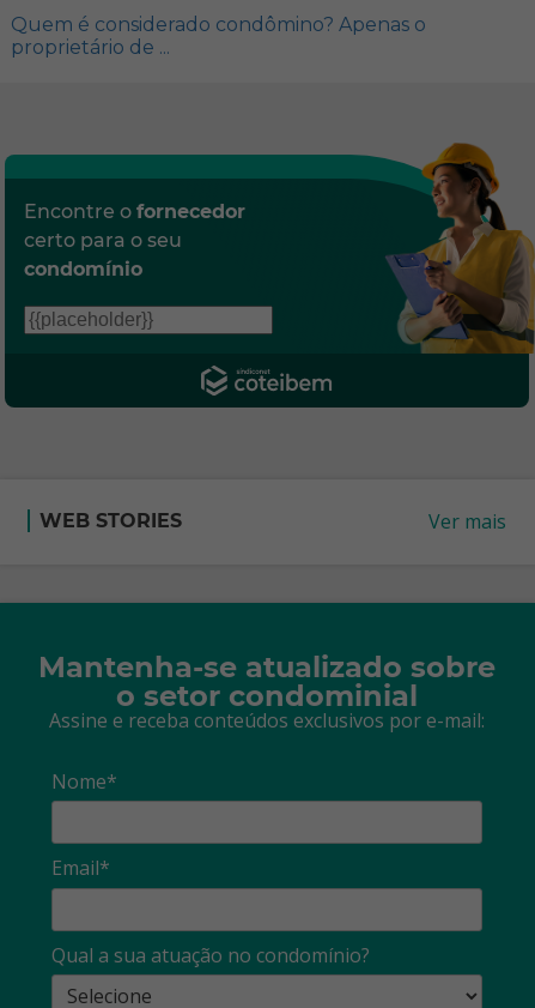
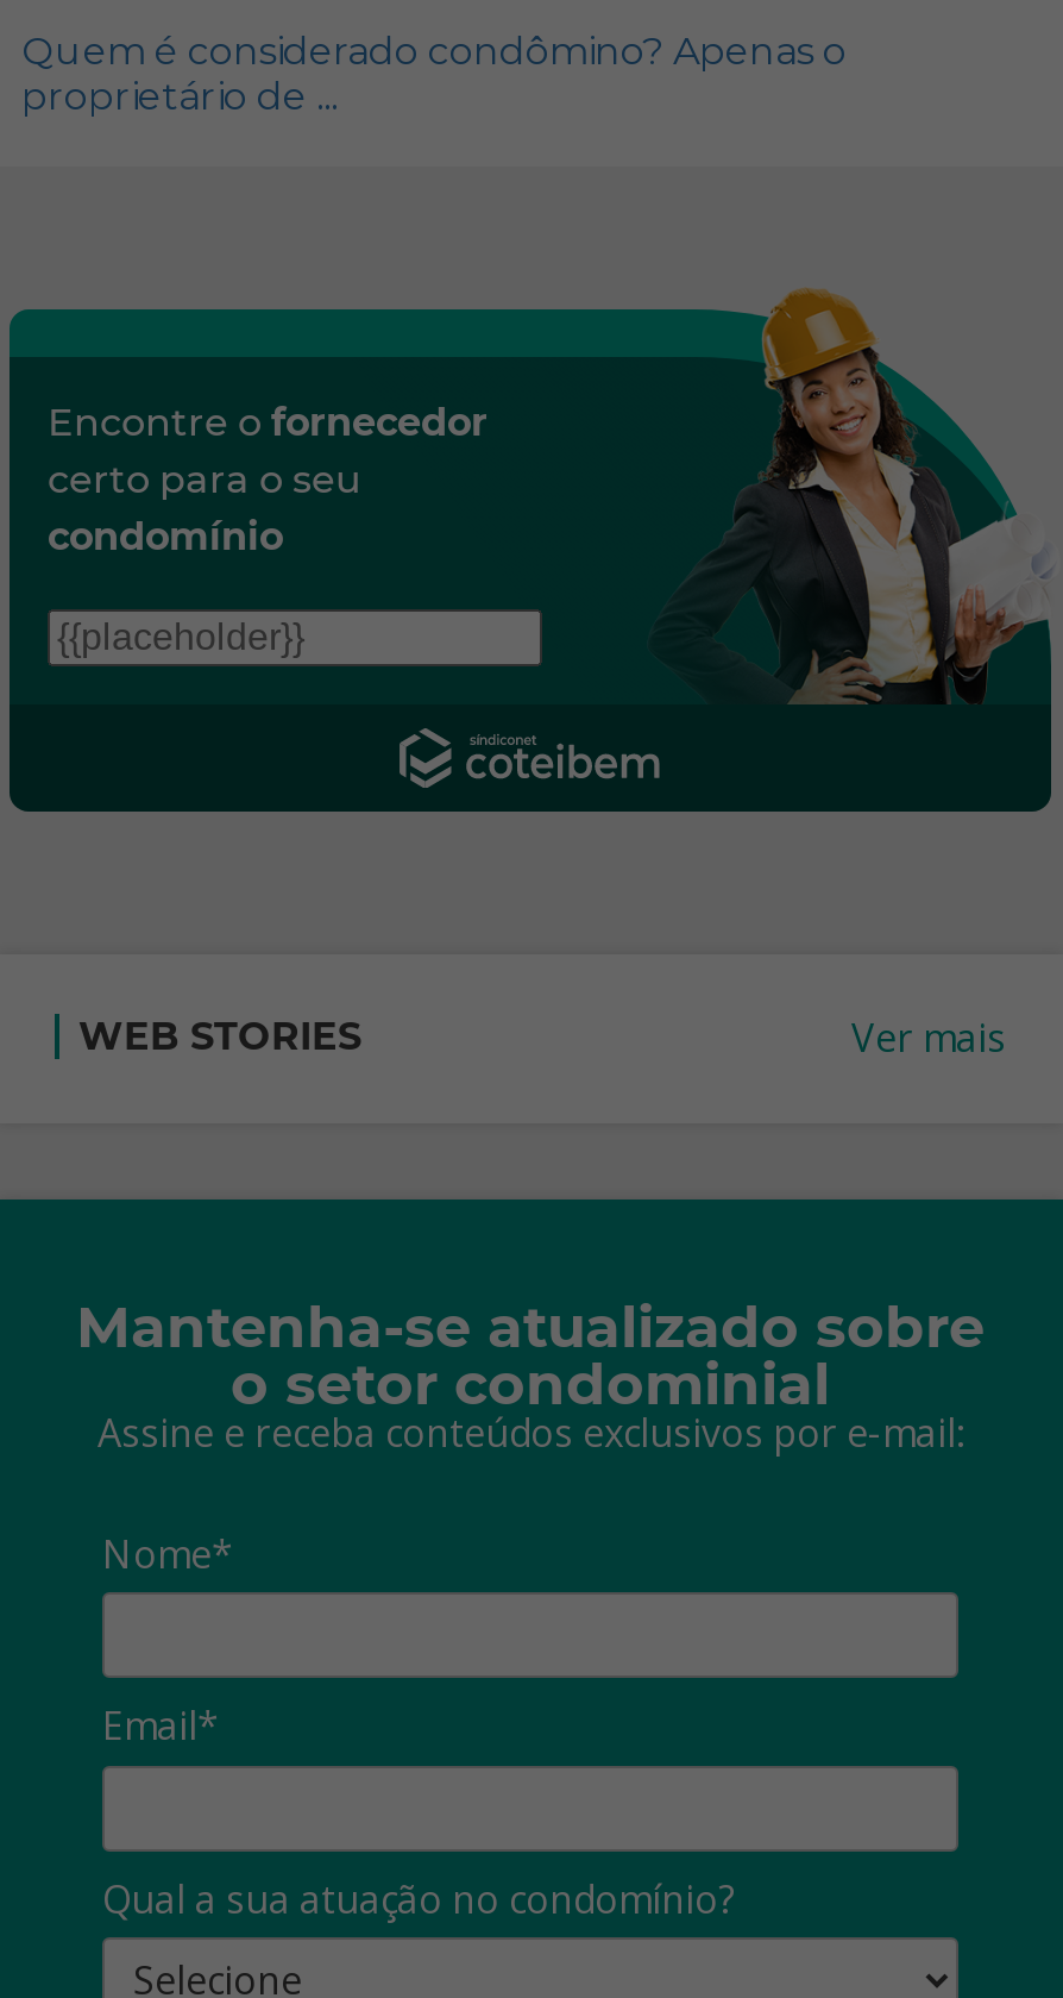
[348,141,531,355] [image] -> [673,286,1056,707] [image]

